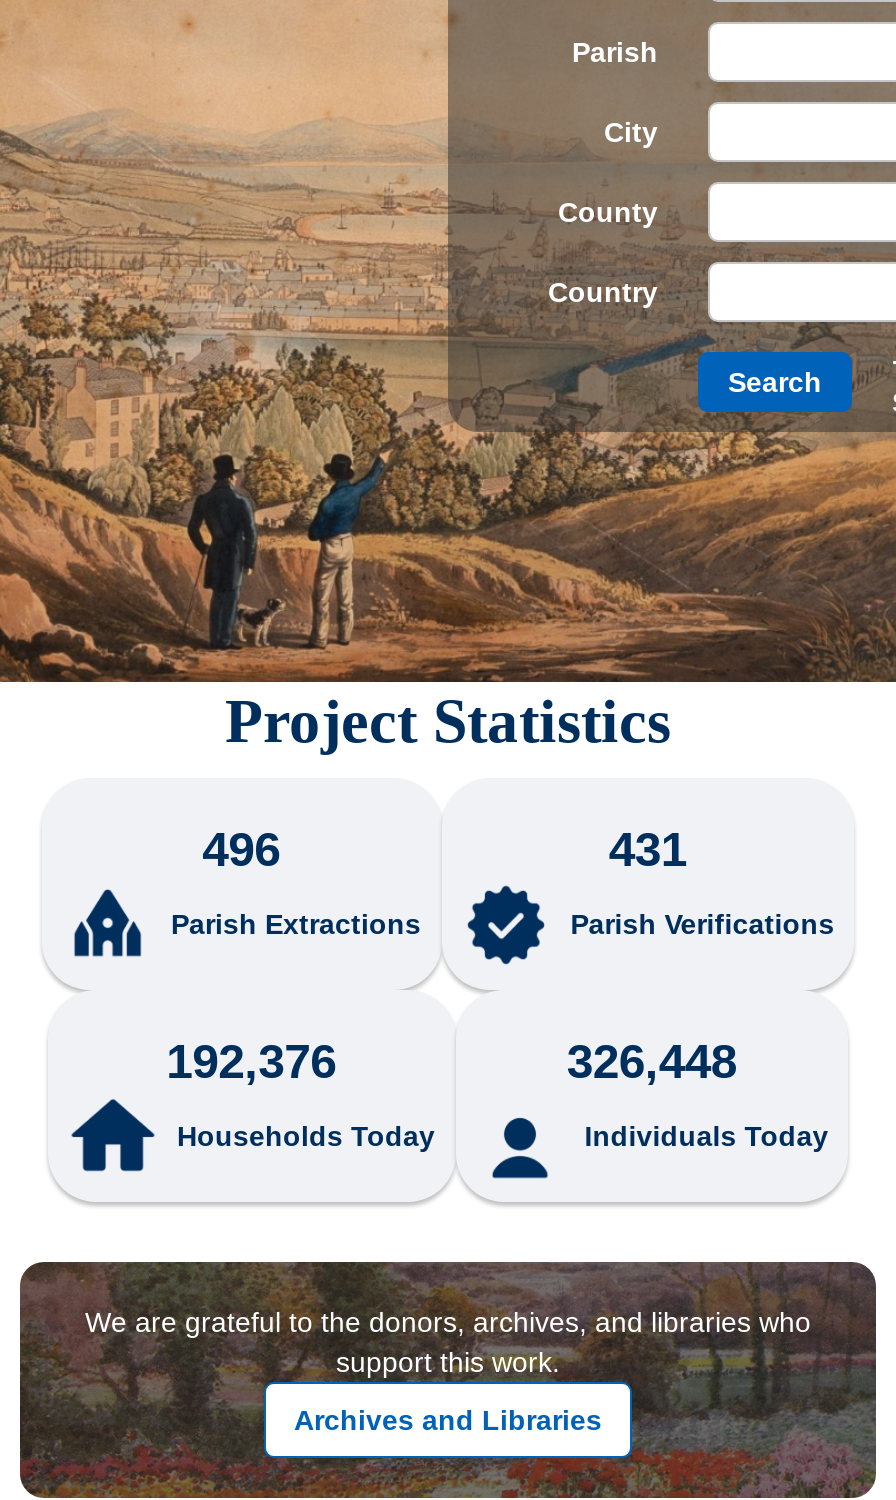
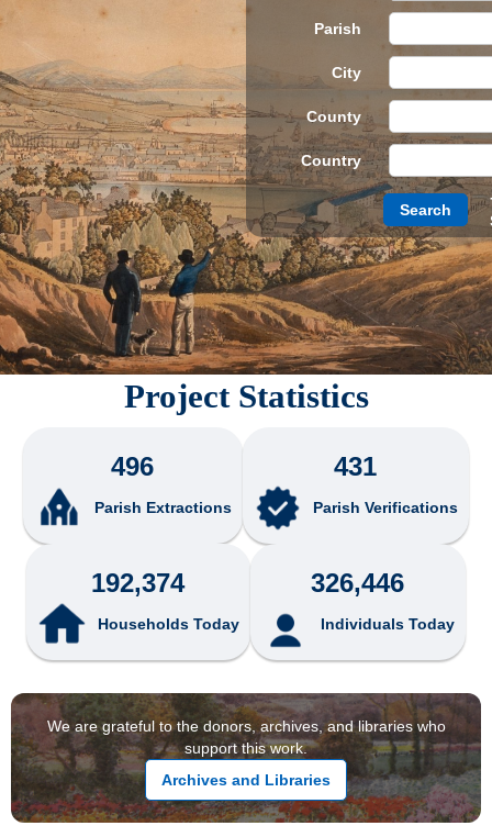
[166,1034,336,1088] 192,376 -> [91,568,185,597] 192,374
[567,1034,737,1088] 326,448 -> [311,568,405,597] 326,446

